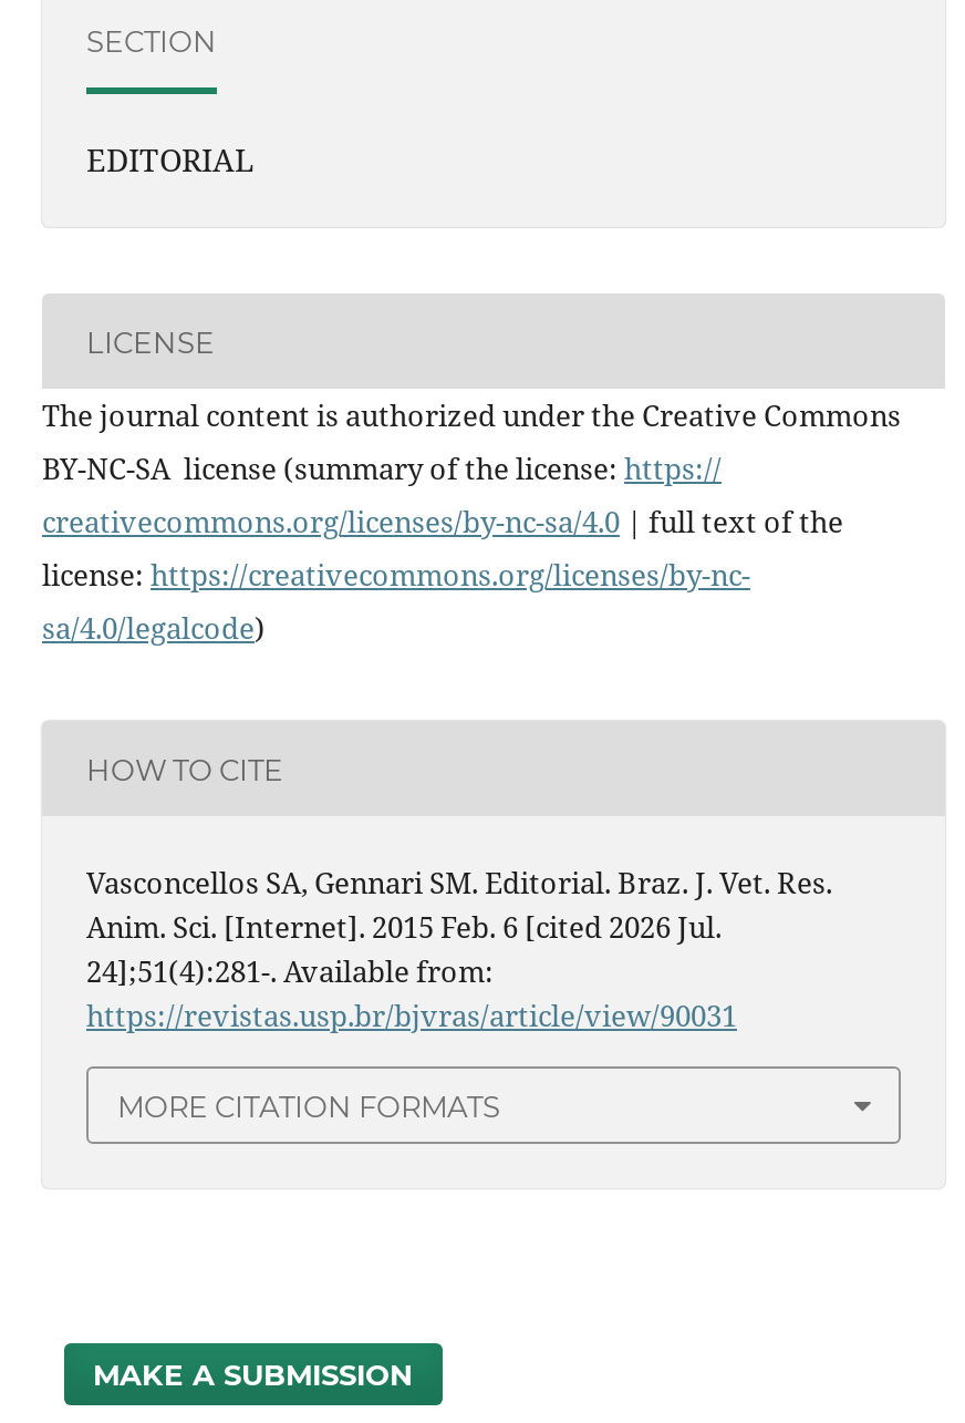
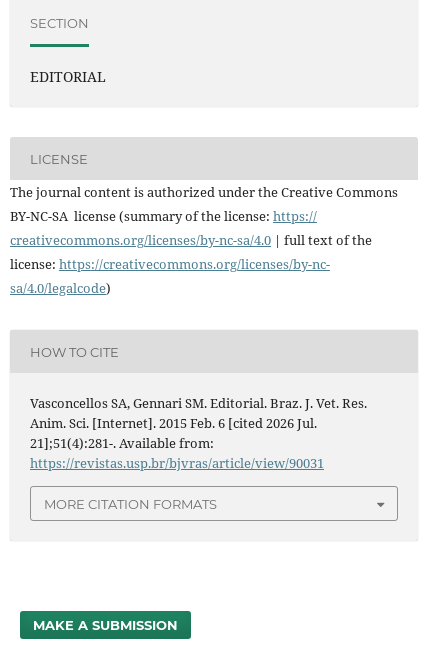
[86,952,494,992] 24];51(4):281-. Available from: -> [30,434,214,452] 21];51(4):281-. Available from:

